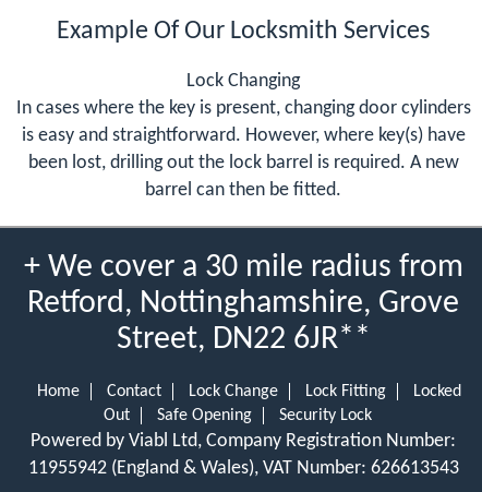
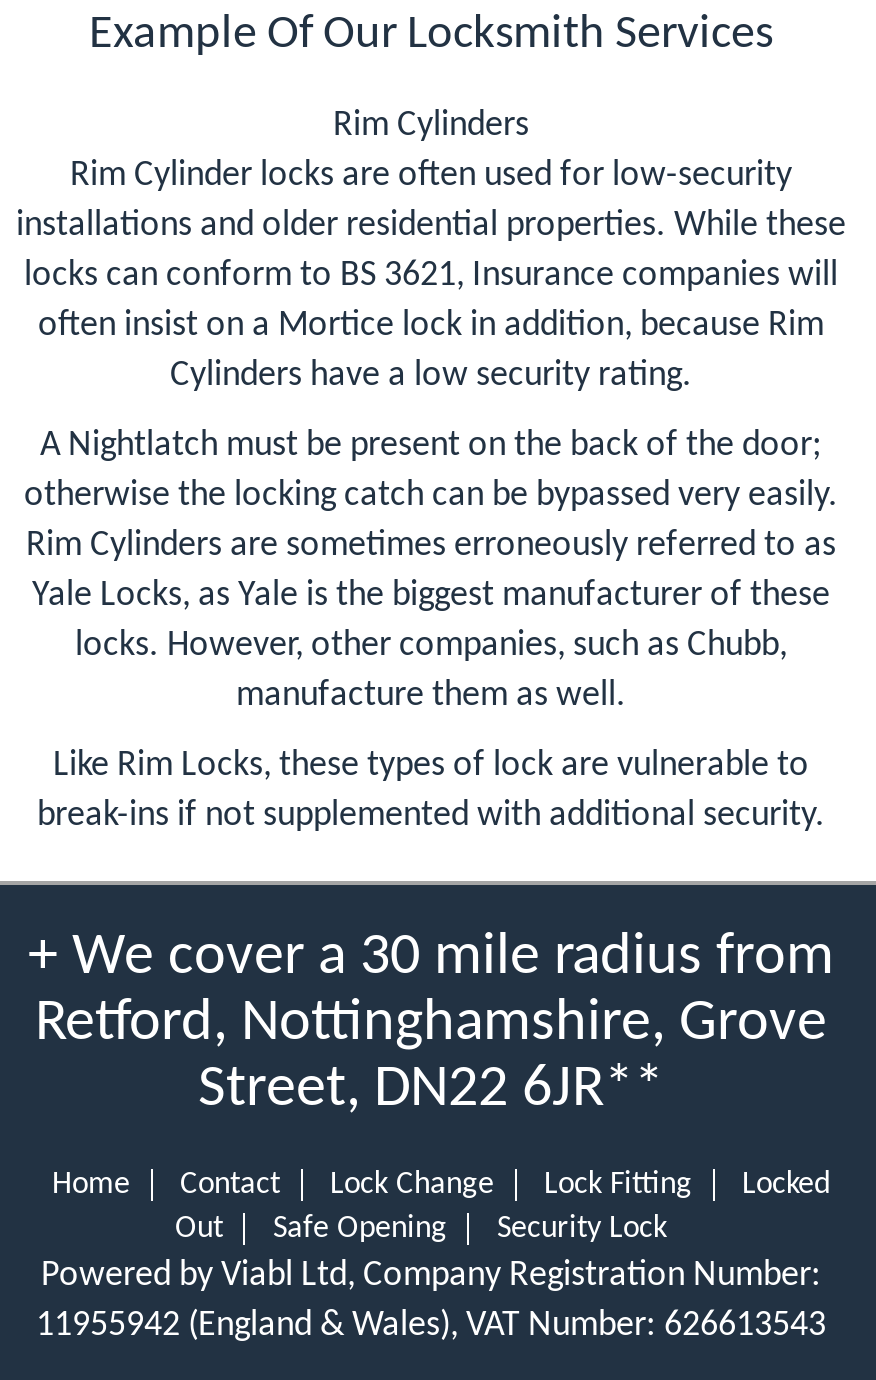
[16,70,471,200] Lock Changing | In cases where the key is present, changing door cylinders | is easy and straightforward. However, where key(s) have | been lost, drilling out the lock barrel is required. A new | barrel can then be fitted. -> [16,106,846,834] Rim Cylinders | Rim Cylinder locks are often used for low-security | installations and older residential properties. While these | locks can conform to BS 3621, Insurance companies will | often insist on a Mortice lock in addition, because Rim | Cylinders have a low security rating. | A Nightlatch must be present on the back of the door; | otherwise the locking catch can be bypassed very easily. | Rim Cylinders are sometimes erroneously referred to as | Yale Locks, as Yale is the biggest manufacturer of these | locks. However, other companies, such as Chubb, | manufacture them as well. | Like Rim Locks, these types of lock are vulnerable to | break-ins if not supplemented with additional security.

